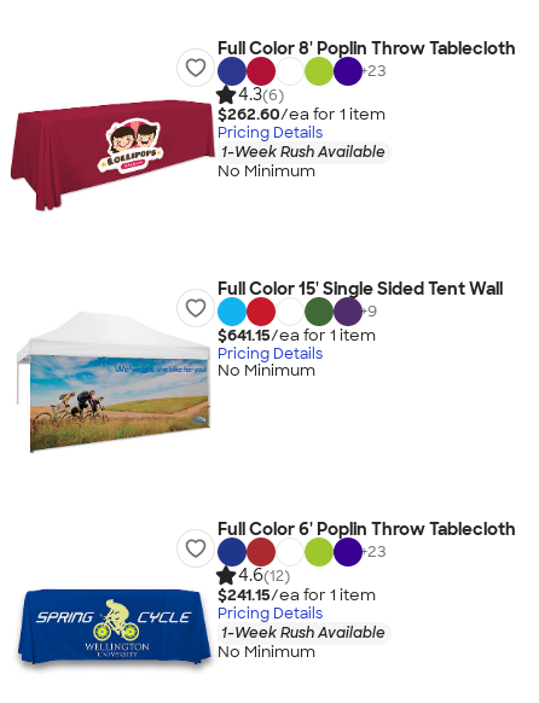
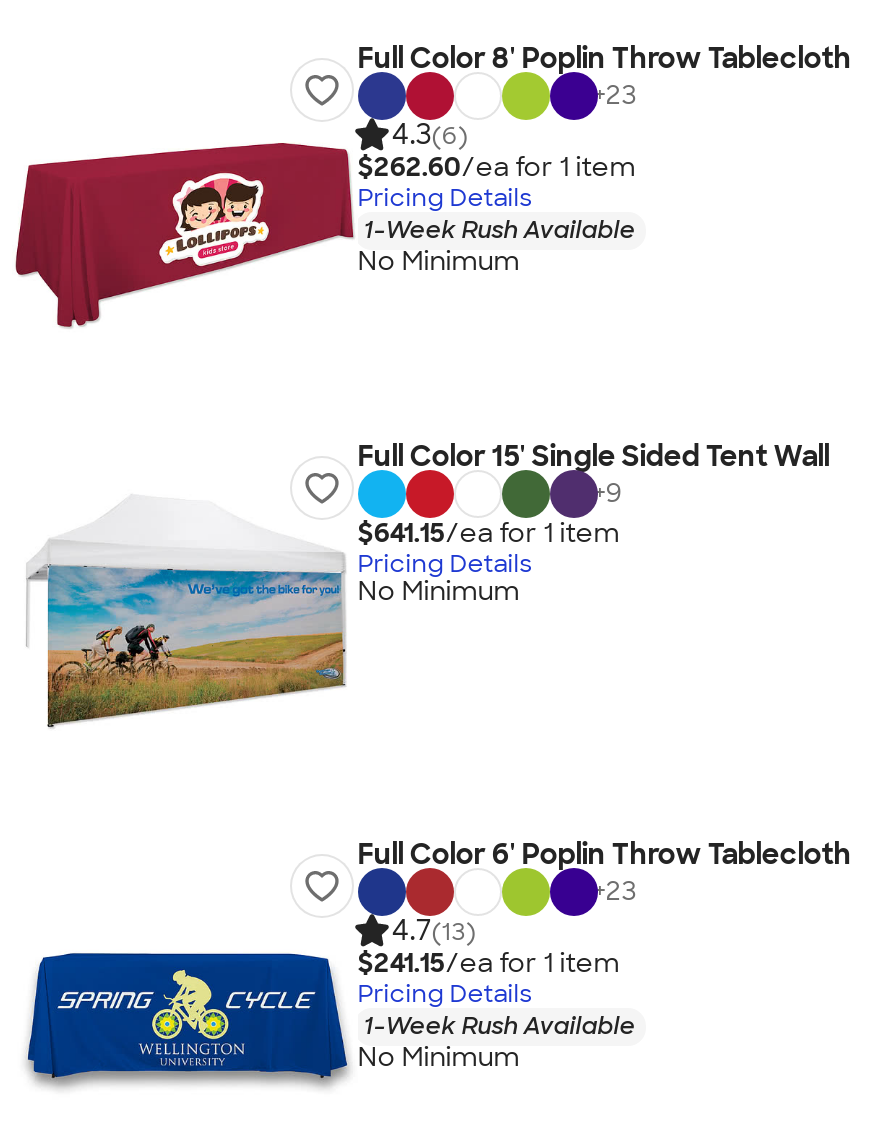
[238,565,290,586] 4.6(12) -> [392,913,476,949] 4.7(13)

